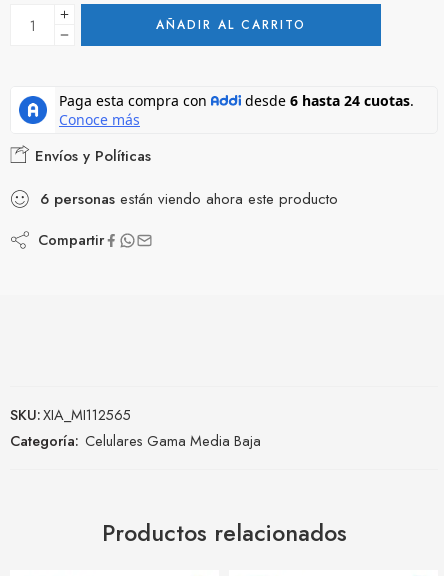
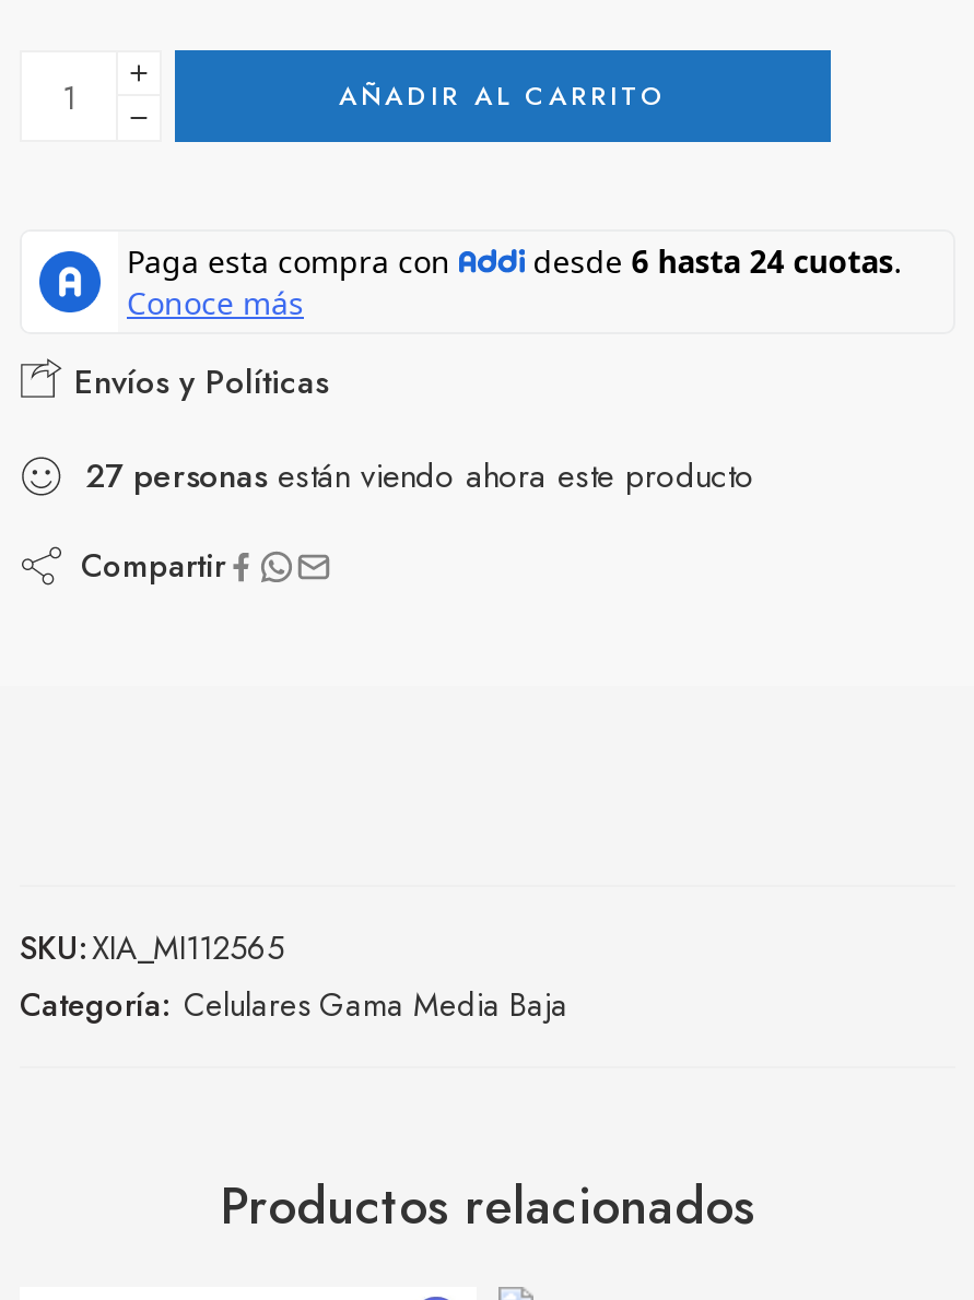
[40,188,338,210] 6 personas están viendo ahora este producto -> [85,452,754,500] 27 personas están viendo ahora este producto

